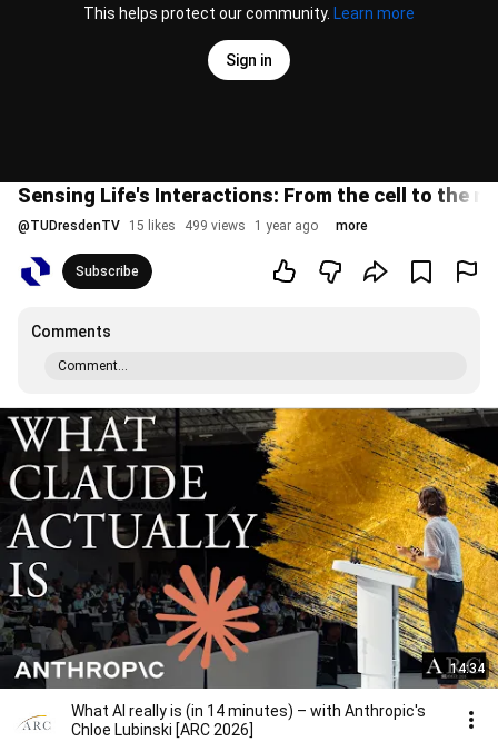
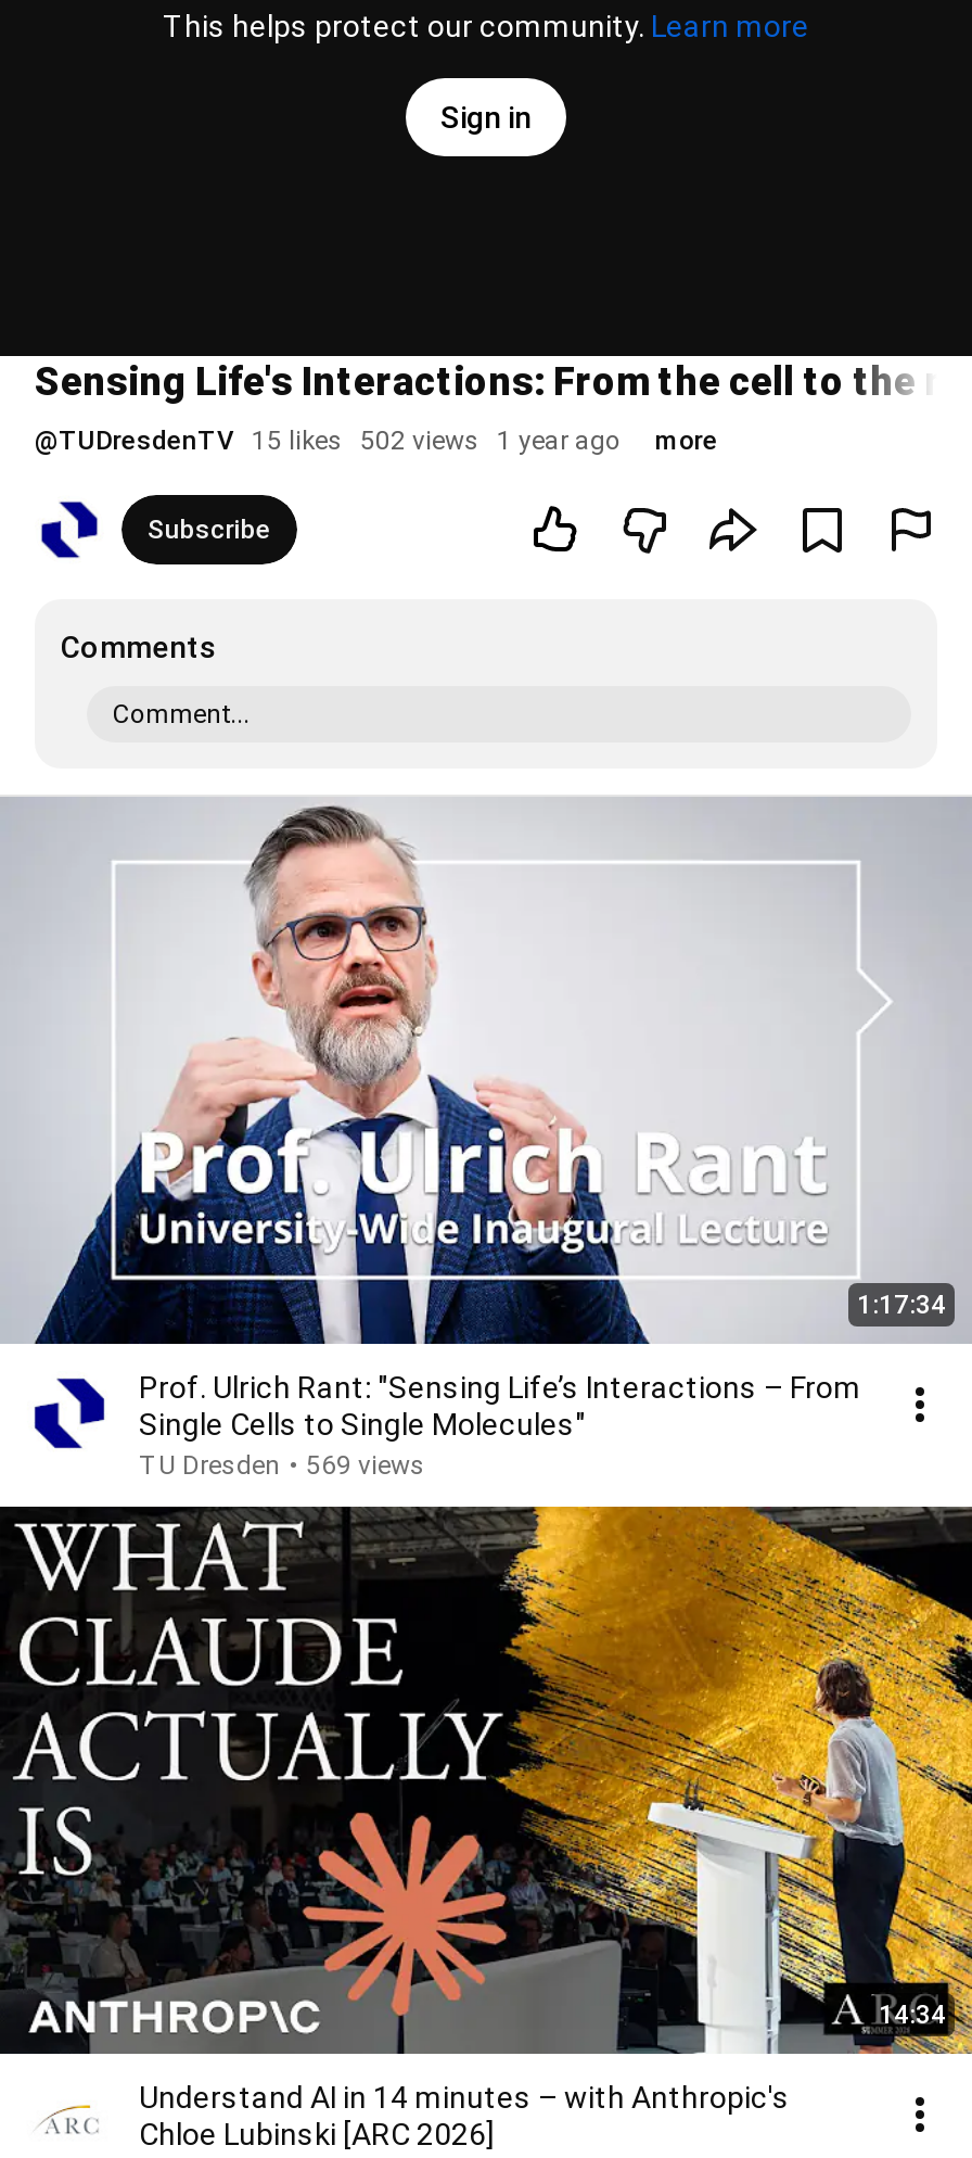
[18,218,318,234] @TUDresdenTV 15 likes 499 views 1 year ago -> [35,426,621,456] @TUDresdenTV 15 likes 502 views 1 year ago
none -> [7,797,965,1481] [image] | 1:17:34 | Prof. Ulrich Rant: "Sensing Life’s Interactions – From | Single Cells to Single Molecules" | TU Dresden • 569 views
none -> [33,1376,106,1450] [image]
[71,702,426,720] What AI really is (in 14 minutes) – with Anthropic's -> [139,2080,790,2115] Understand AI in 14 minutes – with Anthropic's

